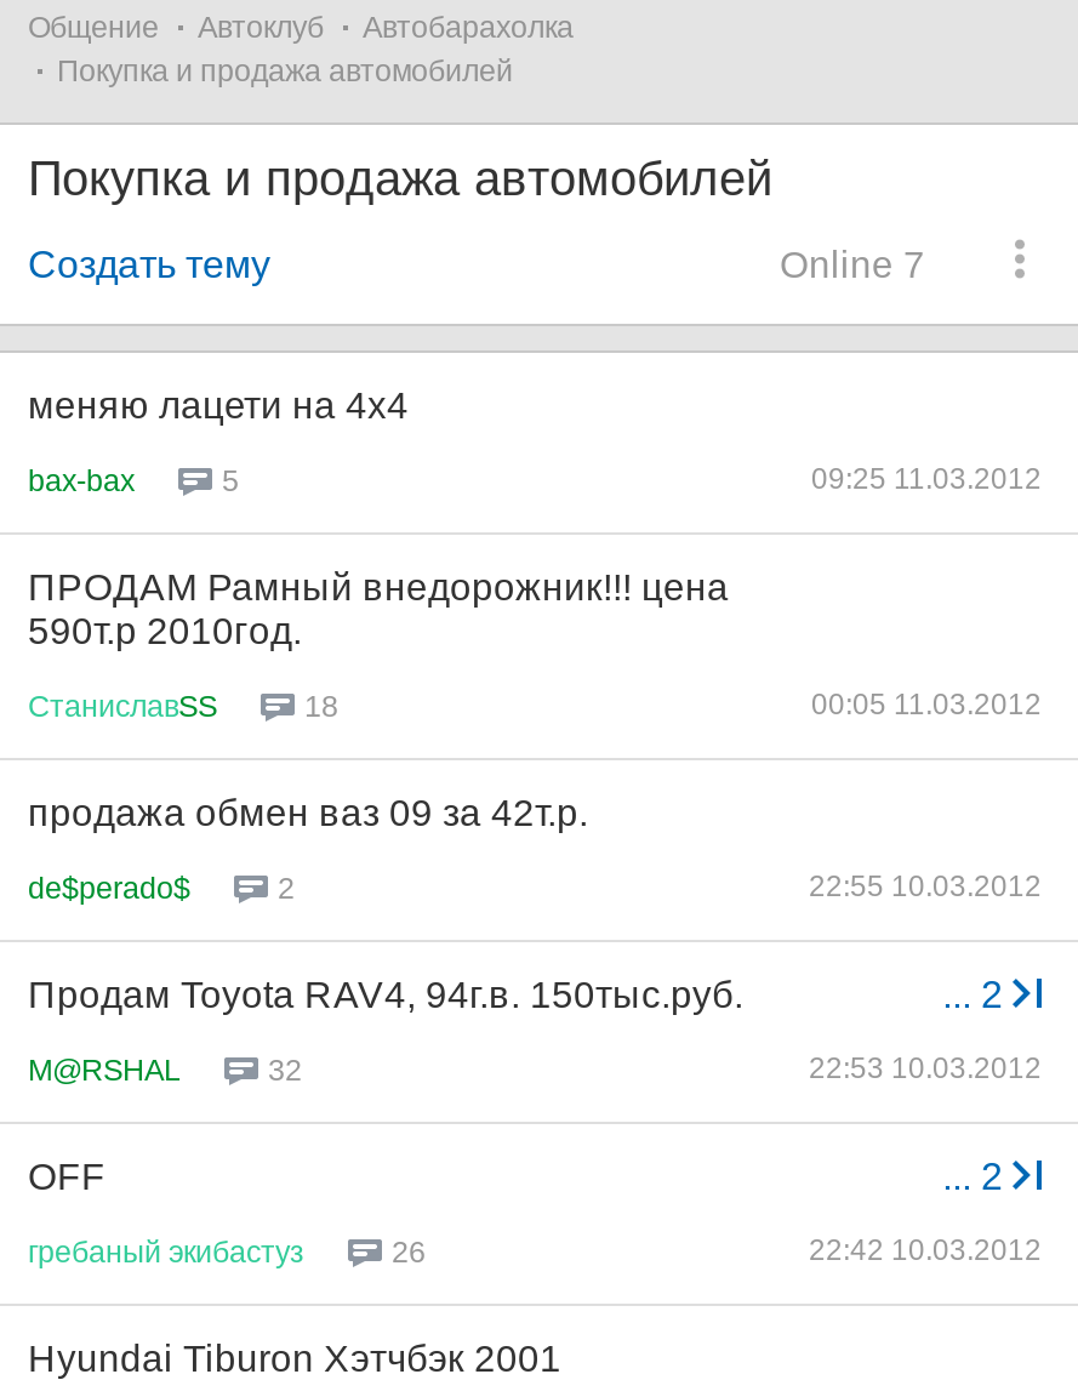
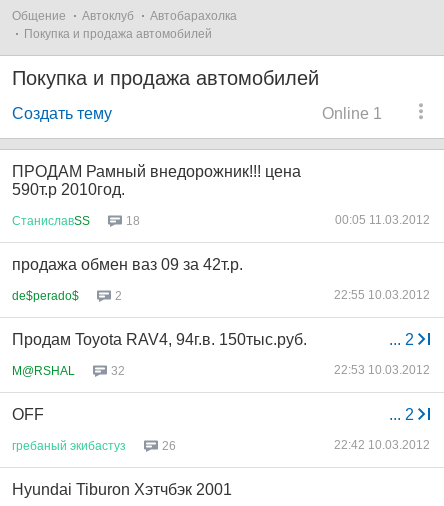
[780,244,925,285] Online 7 -> [322,105,382,122] Online 1
[28,384,1042,498] меняю лацети на 4х4 | bax-bax | 5 | 09:25 11.03.2012 -> none

